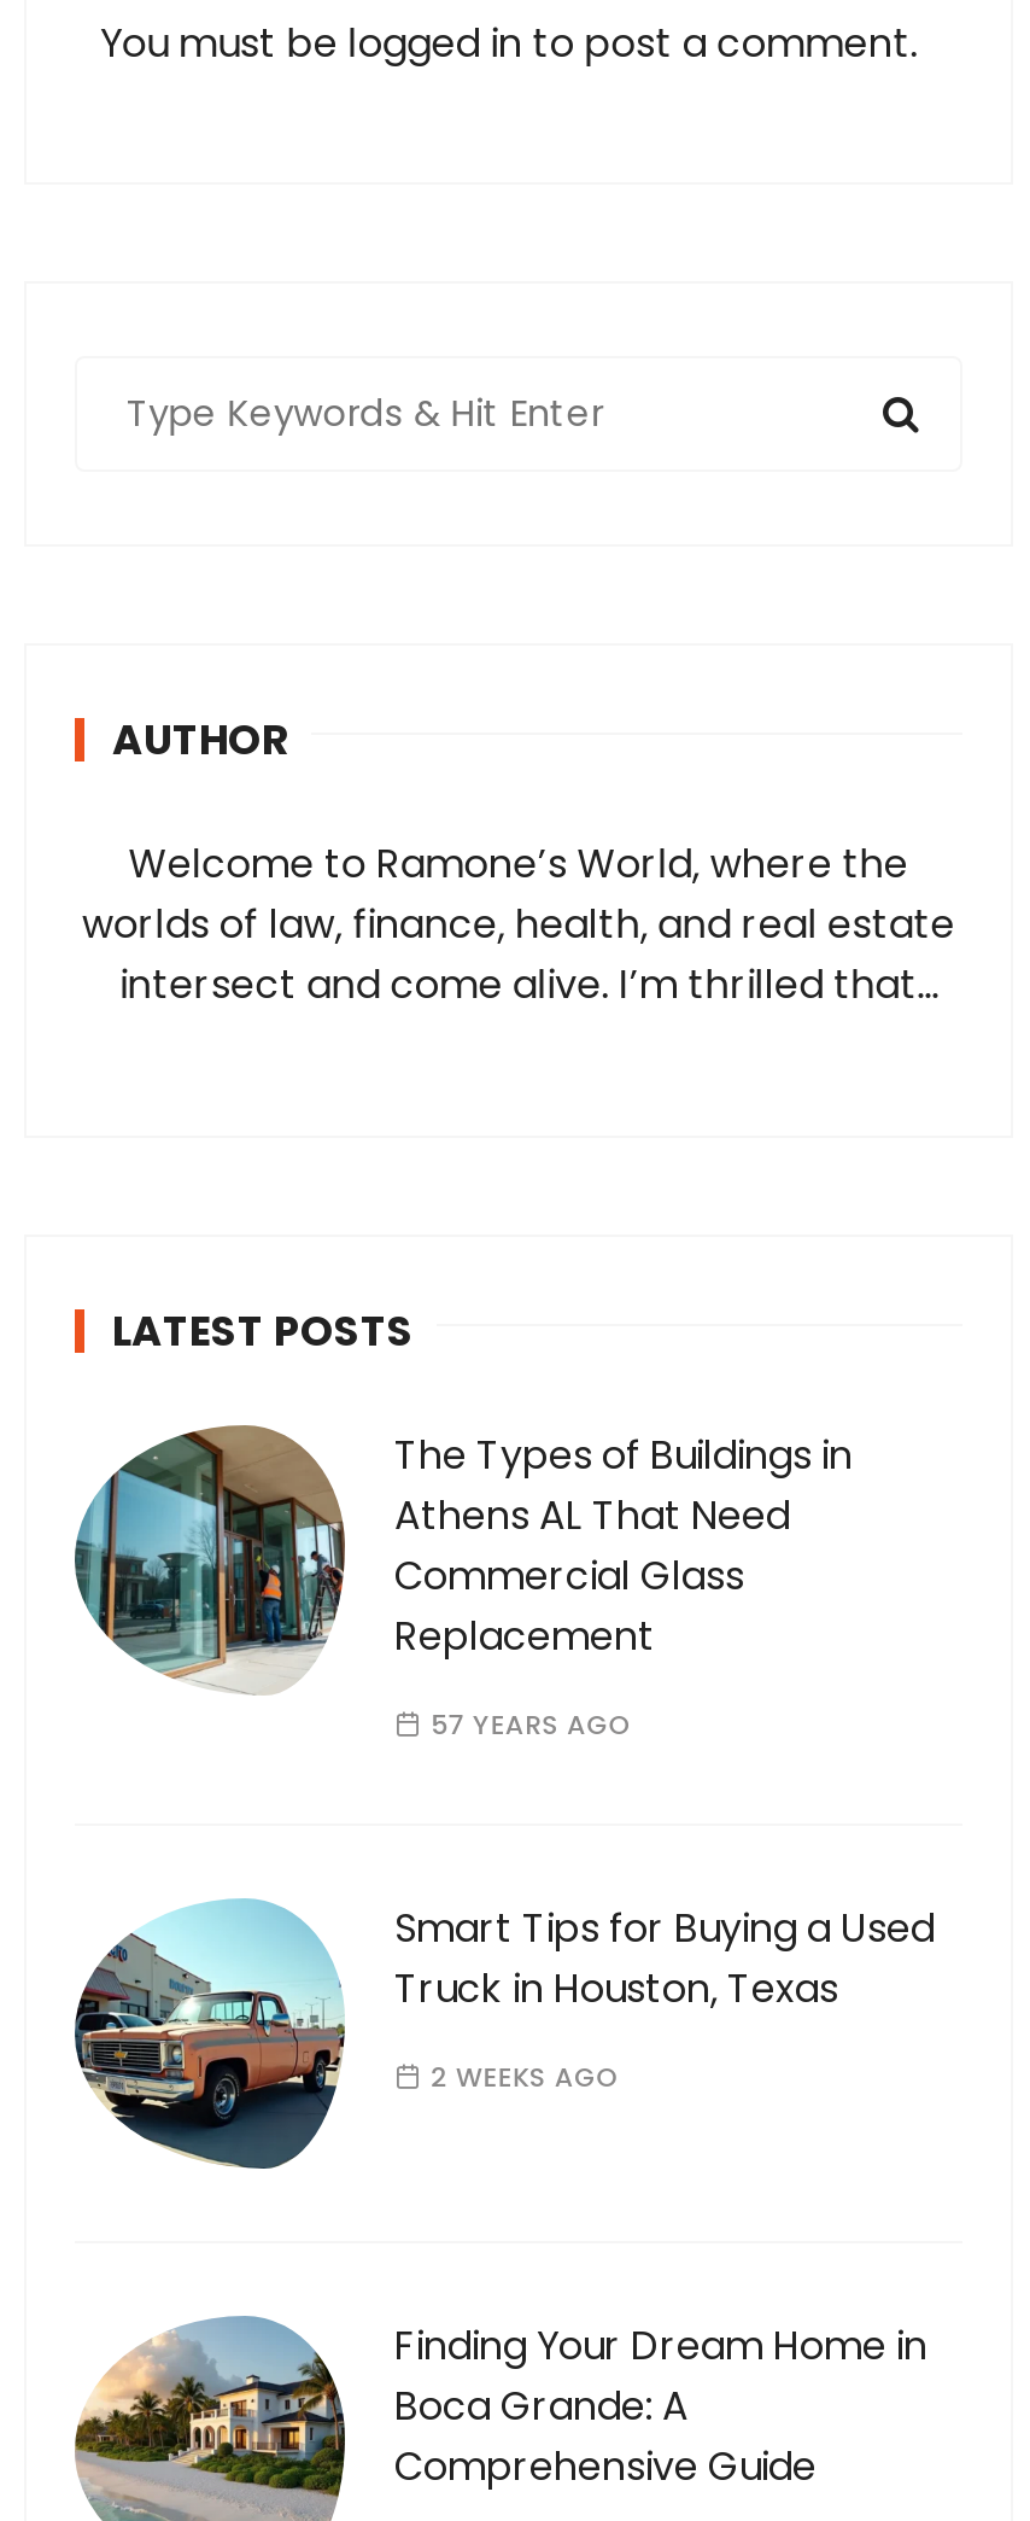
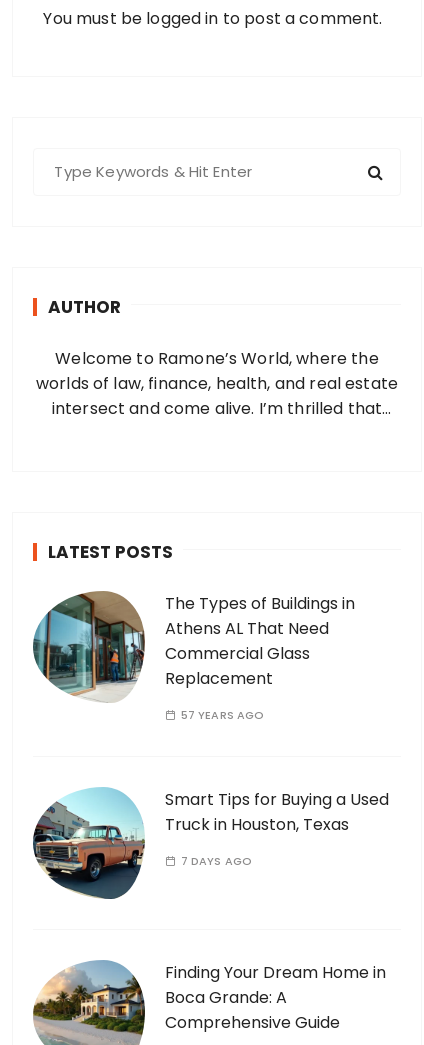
[431,2058,621,2097] 2 WEEKS AGO -> [181,853,252,869] 7 DAYS AGO

